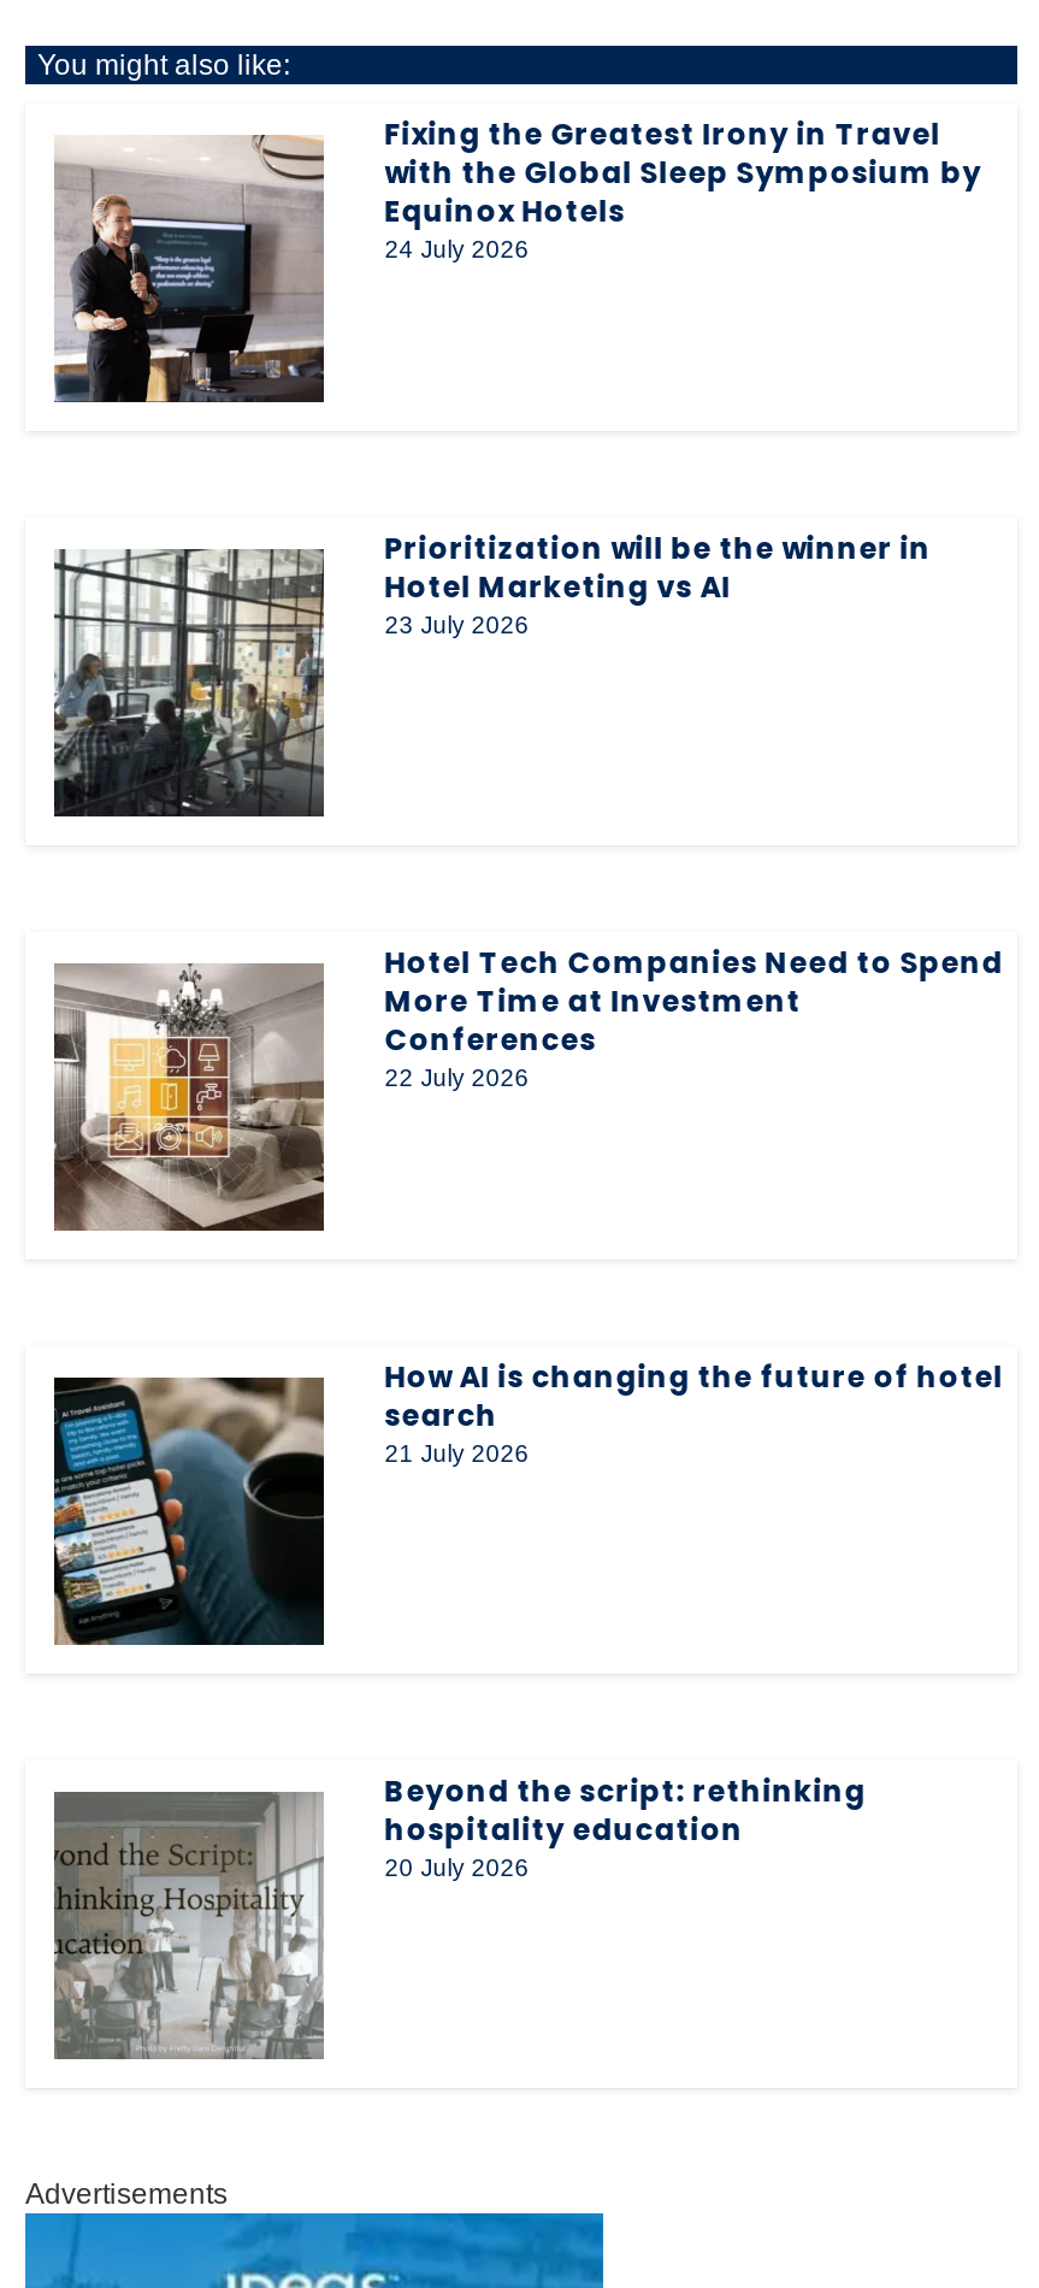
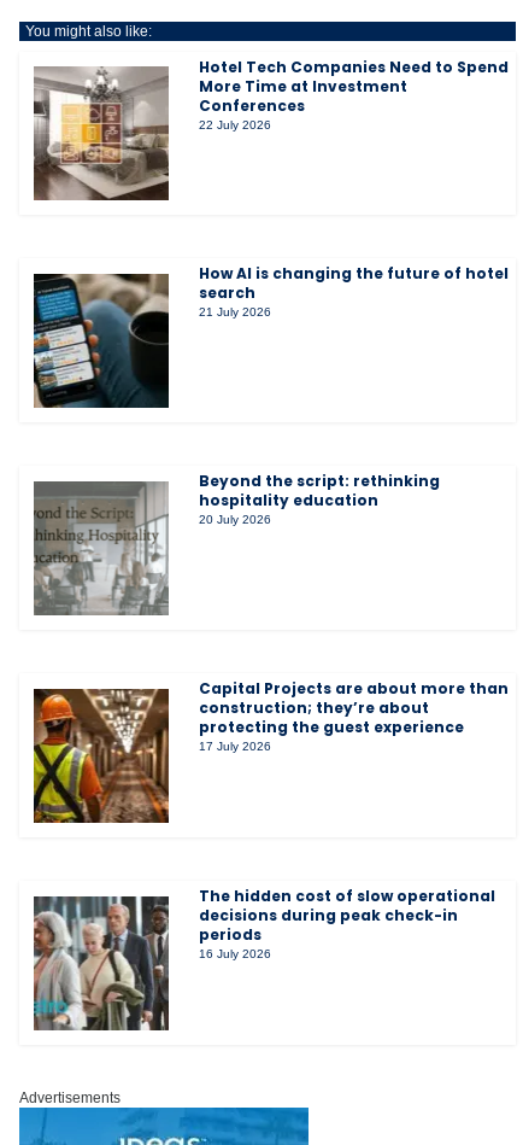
[52,114,982,402] [image] | Fixing the Greatest Irony in Travel | with the Global Sleep Symposium by | Equinox Hotels | 24 July 2026 -> none
[52,529,931,816] [image] | Prioritization will be the winner in | Hotel Marketing vs AI | 23 July 2026 -> none
moved [49,943,1003,1882] -> [31,56,509,527]: [image] | Hotel Tech Companies Need to Spend | More Time at Investment | ... | hospitality education | 20 July 2026
moved [49,1789,326,2062] -> [31,480,170,617]: [image]
none -> [33,679,509,824] [image] | Capital Projects are about more than | construction; they’re about | protecting the guest experience | 17 July 2026
none -> [34,886,496,1030] [image] | The hidden cost of slow operational | decisions during peak check-in | periods | 16 July 2026

